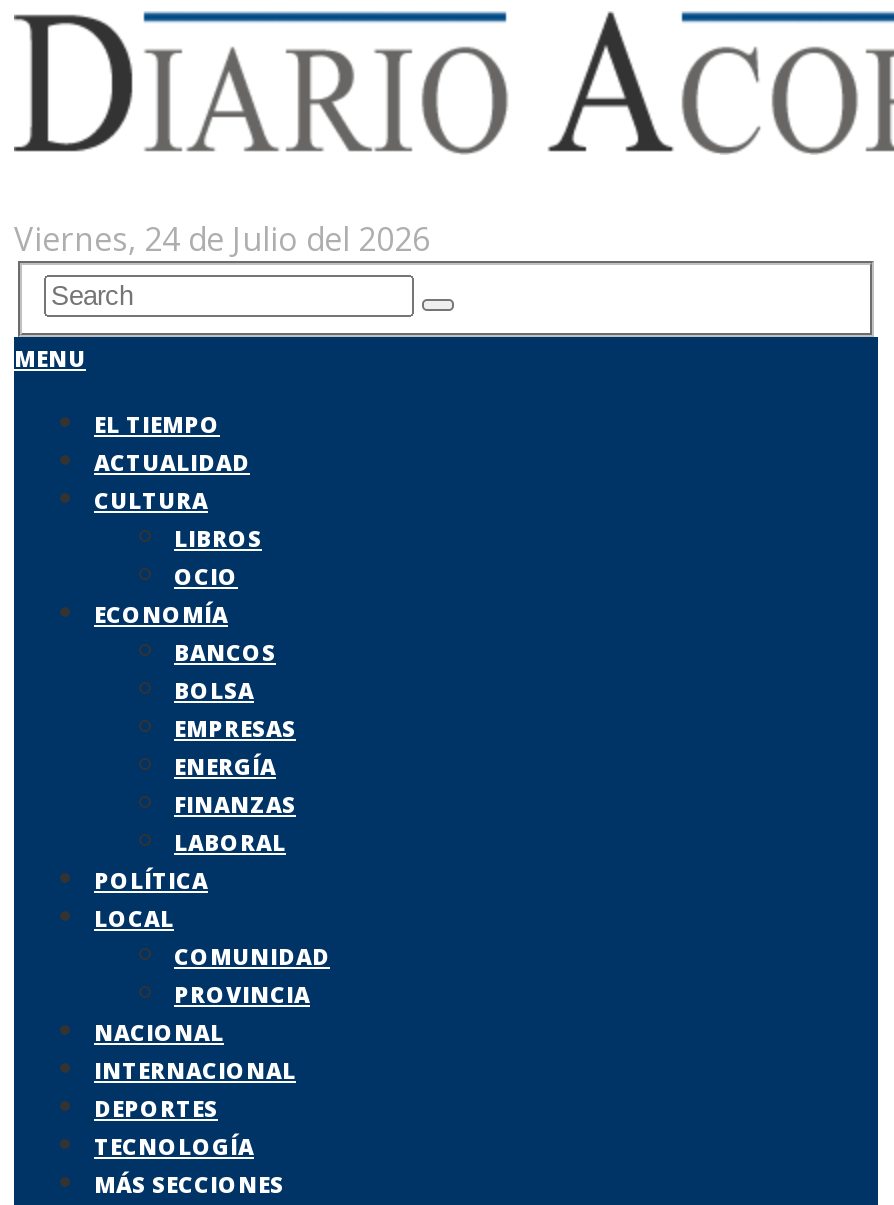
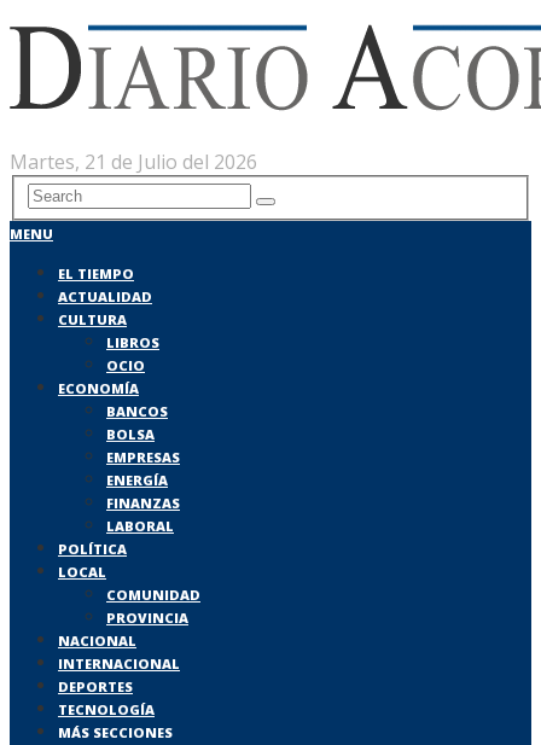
[14,217,430,261] Viernes, 24 de Julio del 2026 -> [10,148,257,175] Martes, 21 de Julio del 2026

